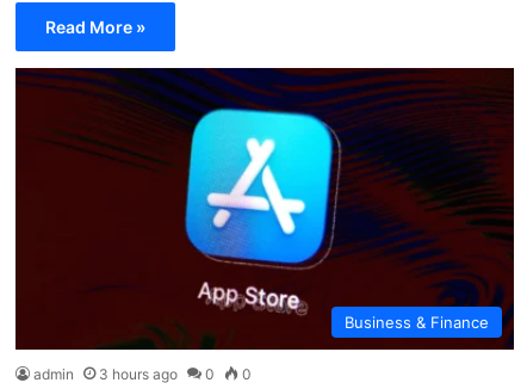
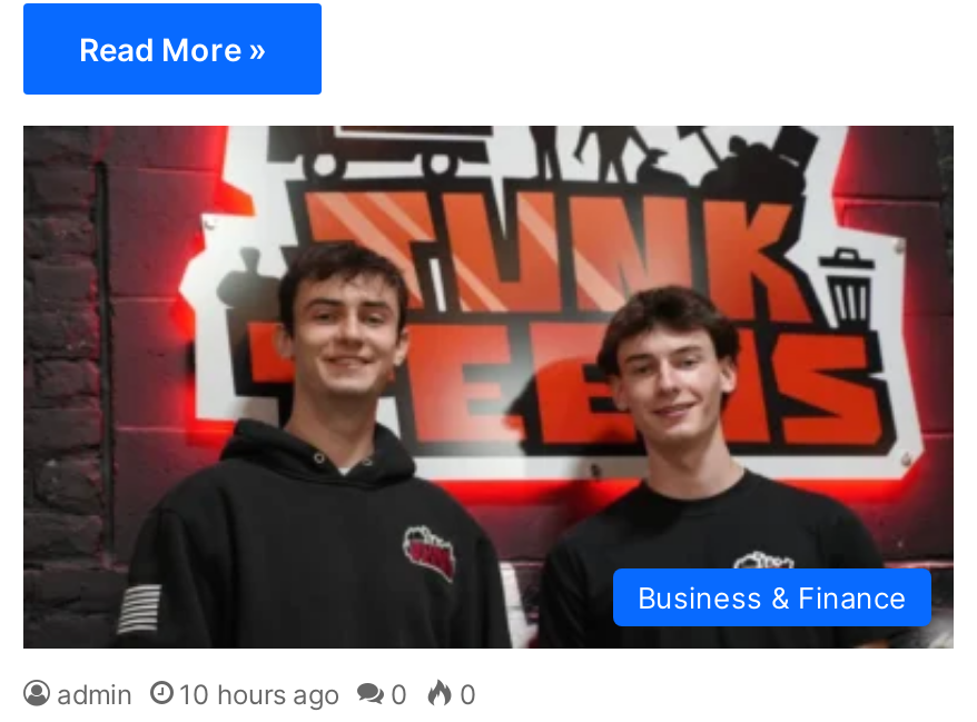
[15,67,514,383] [image] | admin 3 hours ago 0 0 -> [23,123,956,711] [image] | admin 10 hours ago 0 0

